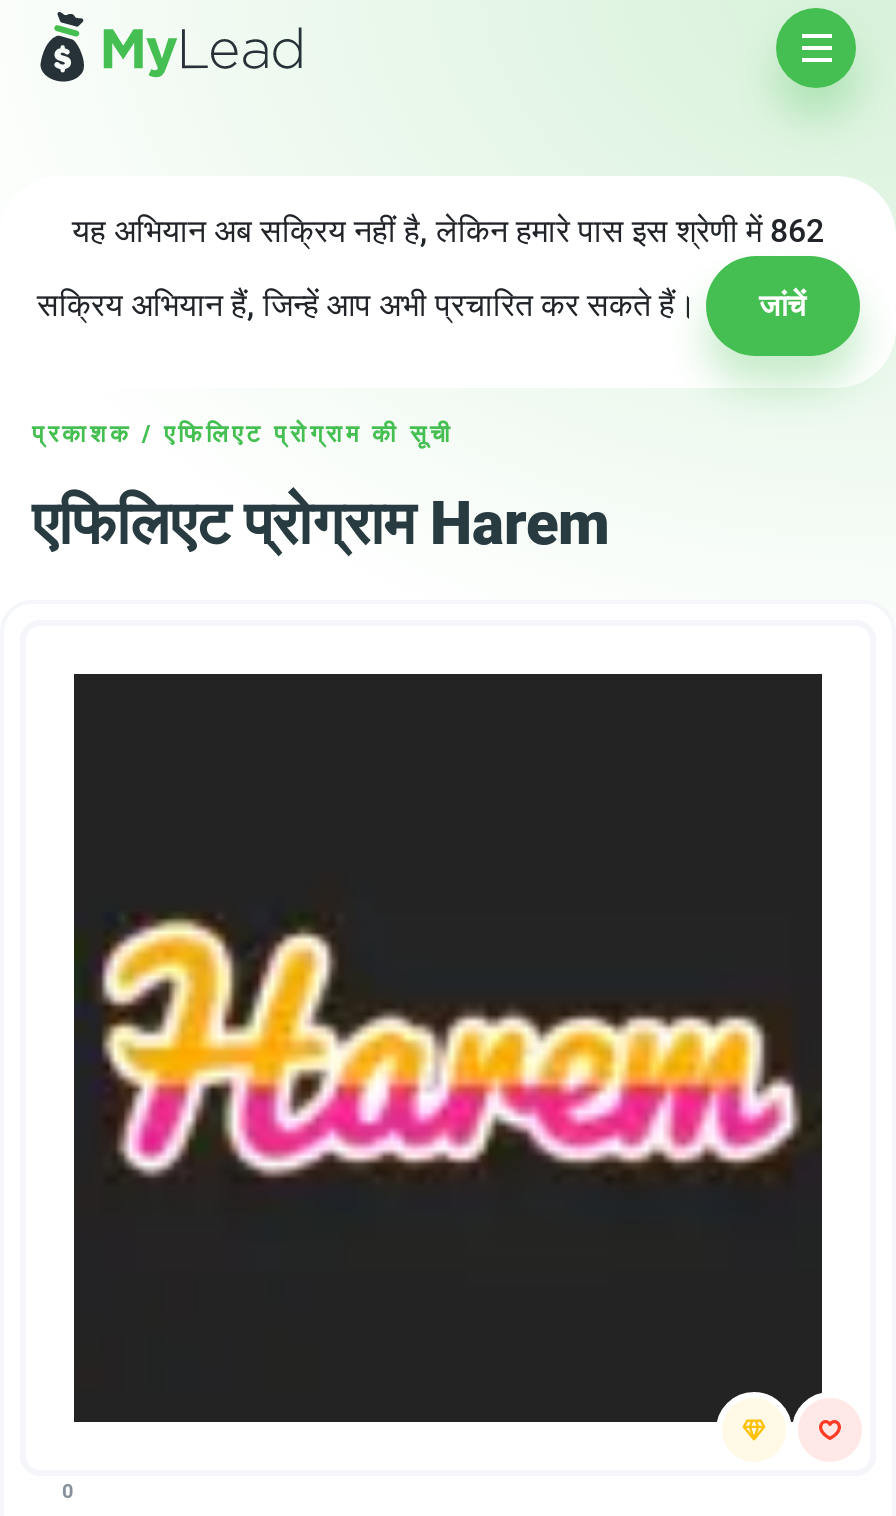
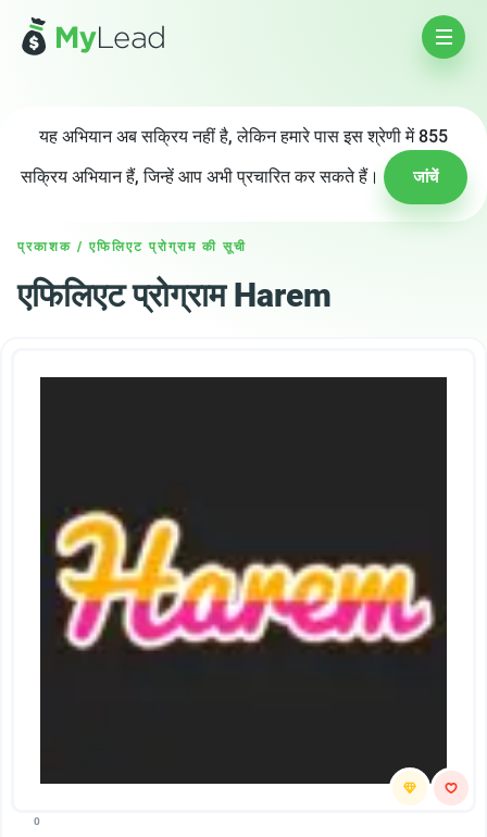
[72,212,824,250] यह अभियान अब सक्रिय नहीं है, लेकिन हमारे पास इस श्रेणी में 862 -> [39,126,448,147] यह अभियान अब सक्रिय नहीं है, लेकिन हमारे पास इस श्रेणी में 855

